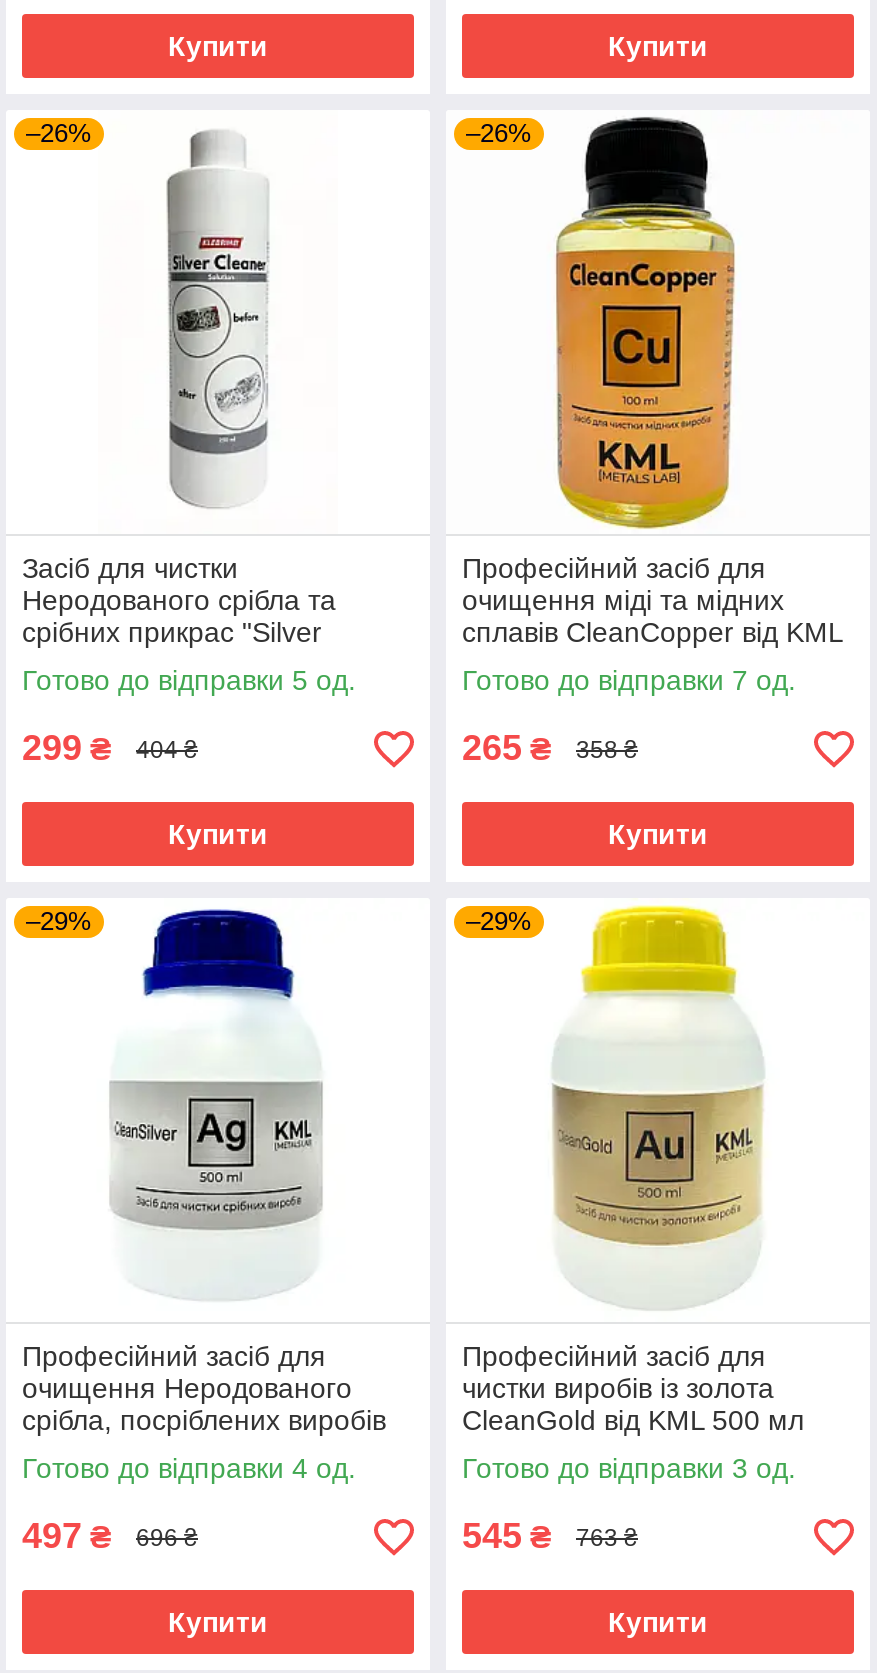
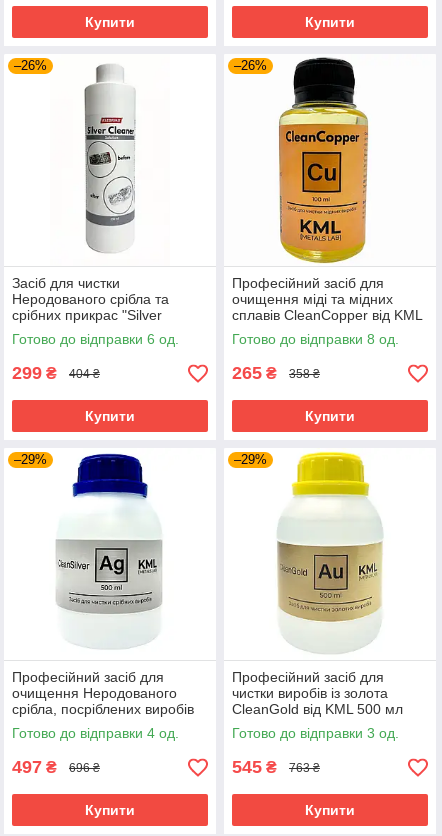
[22,664,356,696] Готово до відправки 5 од. -> [12,331,179,347] Готово до відправки 6 од.
[462,664,796,696] Готово до відправки 7 од. -> [232,331,399,347] Готово до відправки 8 од.

